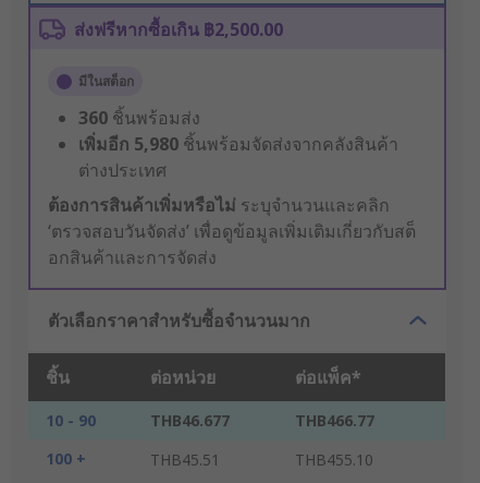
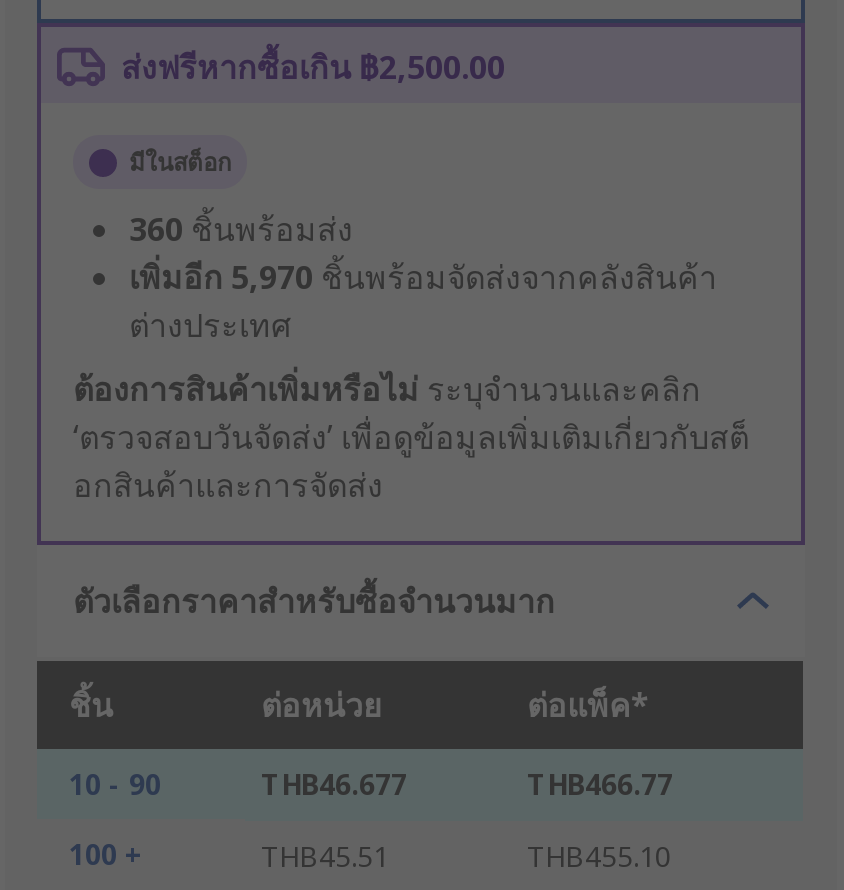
[78,132,398,156] เพิ่มอีก 5,980ชิ้นพร้อมจัดส่งจากคลังสินค้า -> [129,256,717,300] เพิ่มอีก 5,970ชิ้นพร้อมจัดส่งจากคลังสินค้า

